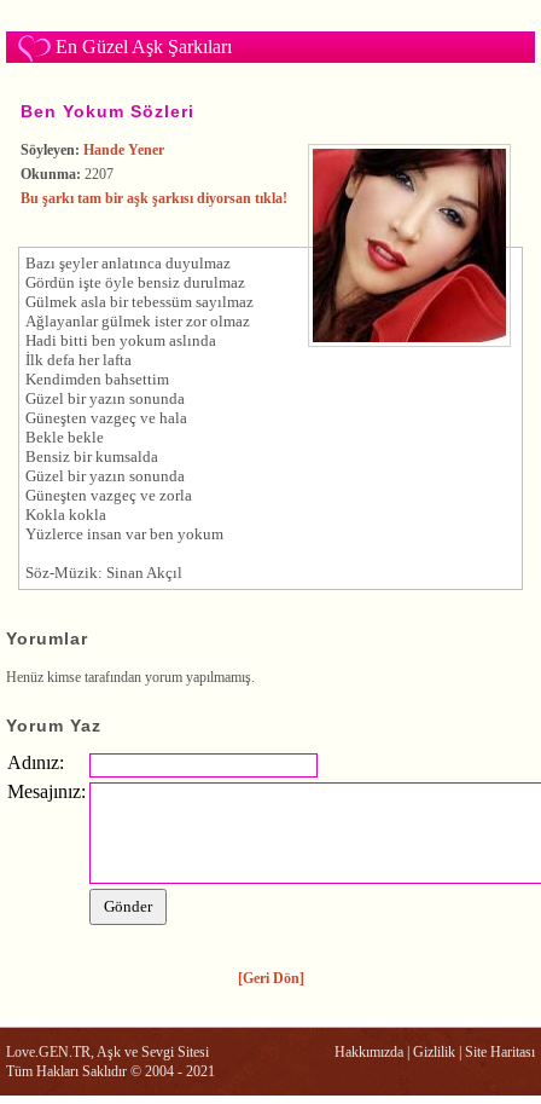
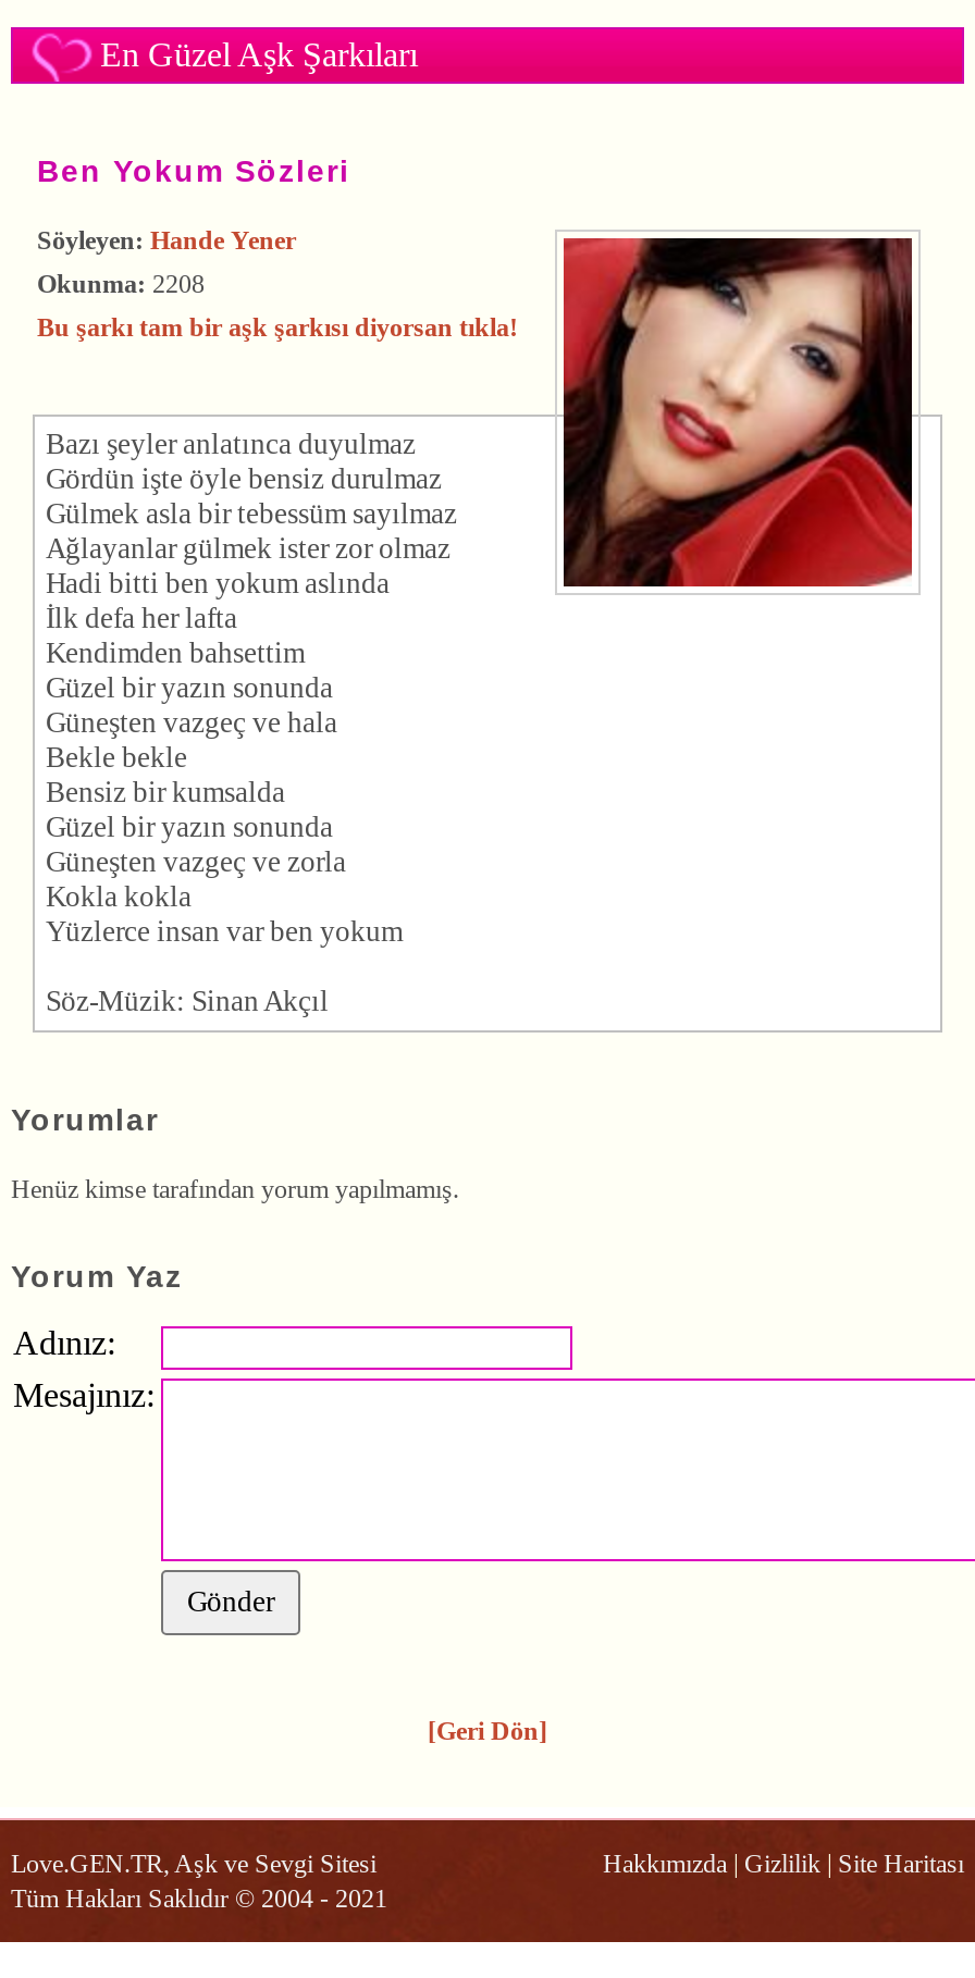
[21,166,114,183] Okunma: 2207 -> [37,269,205,299] Okunma: 2208

